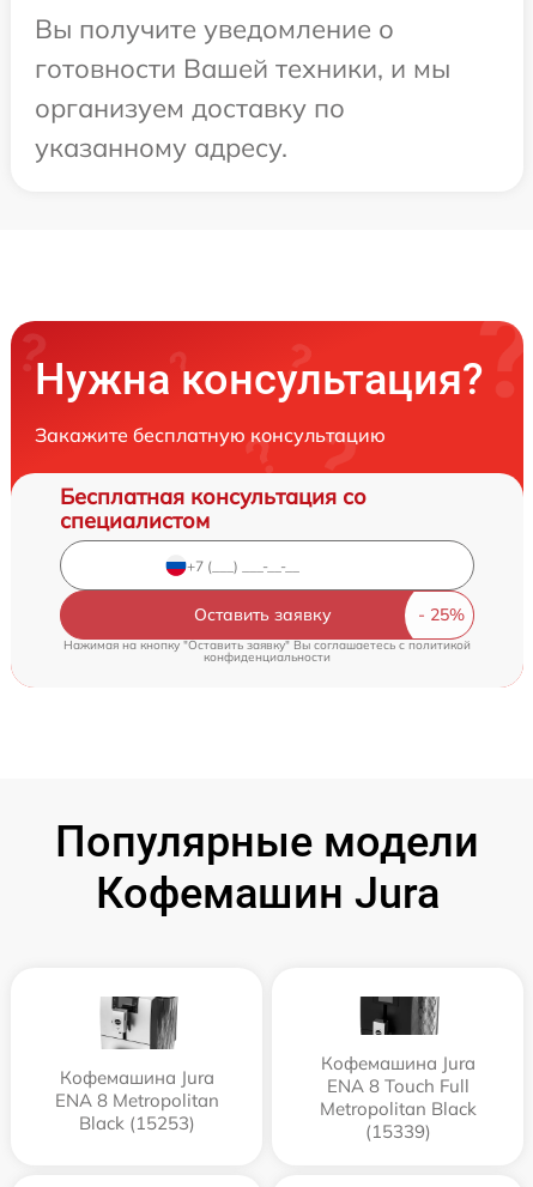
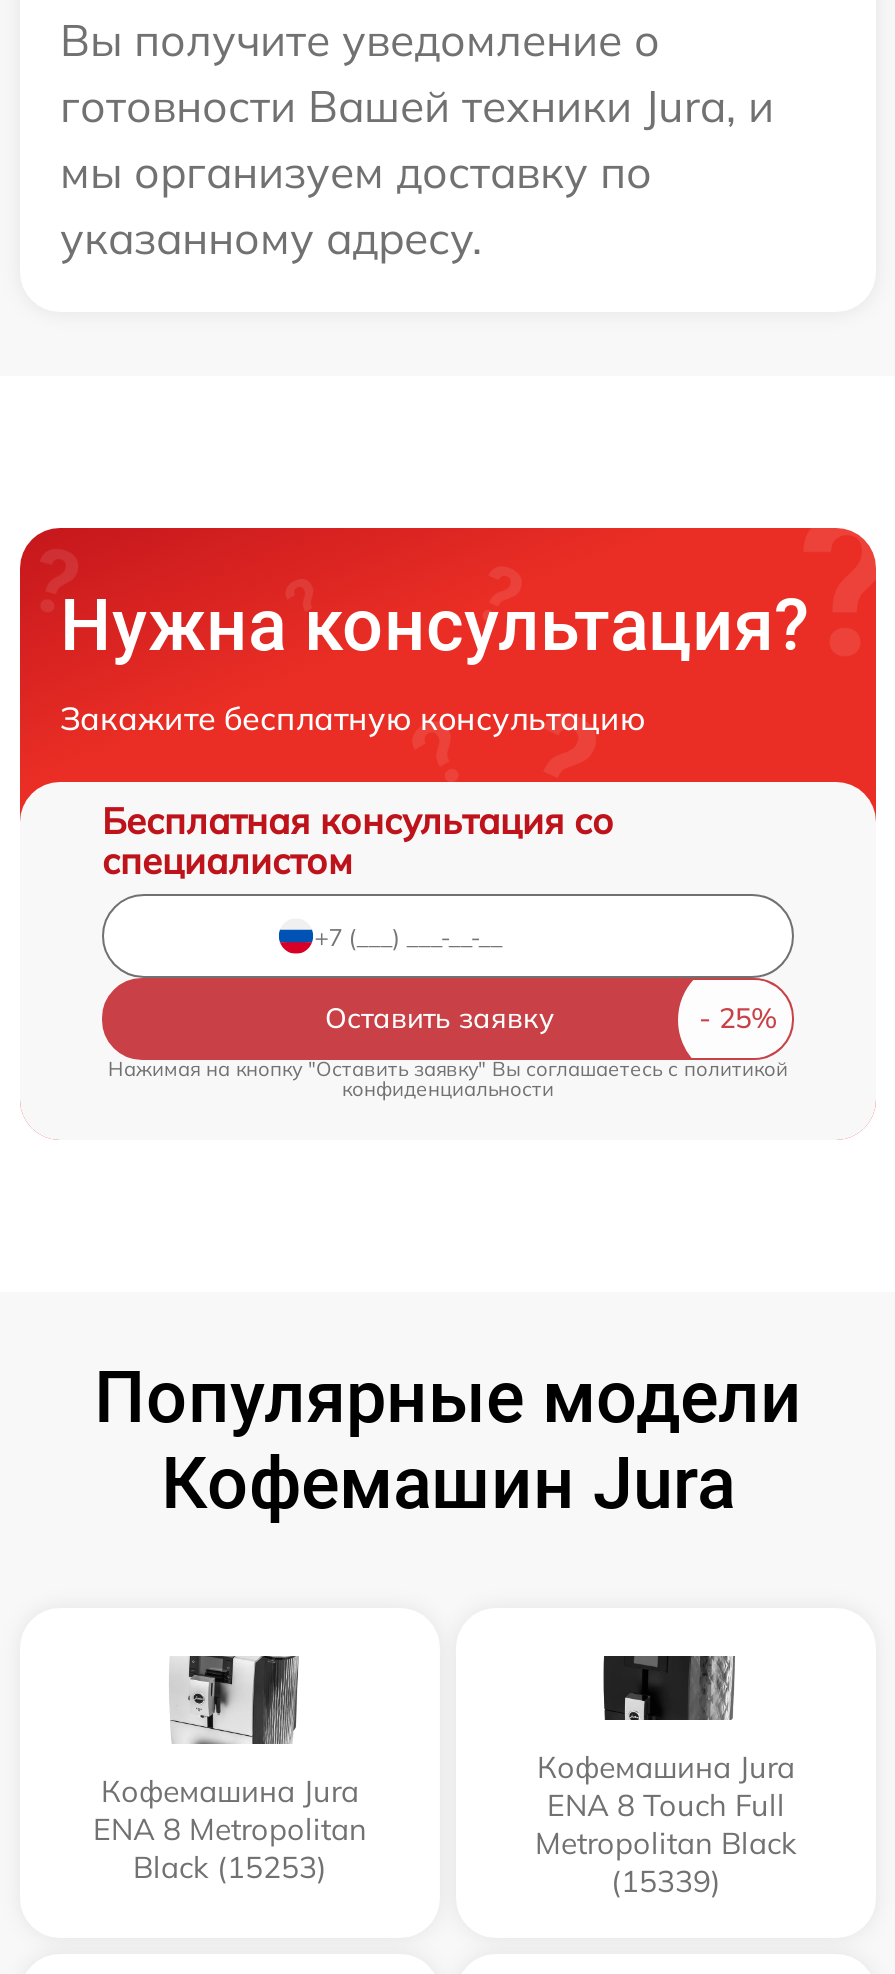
[35,52,450,125] готовности Вашей техники, и мы | организуем доставку по -> [60,78,774,200] готовности Вашей техники Jura, и | мы организуем доставку по

